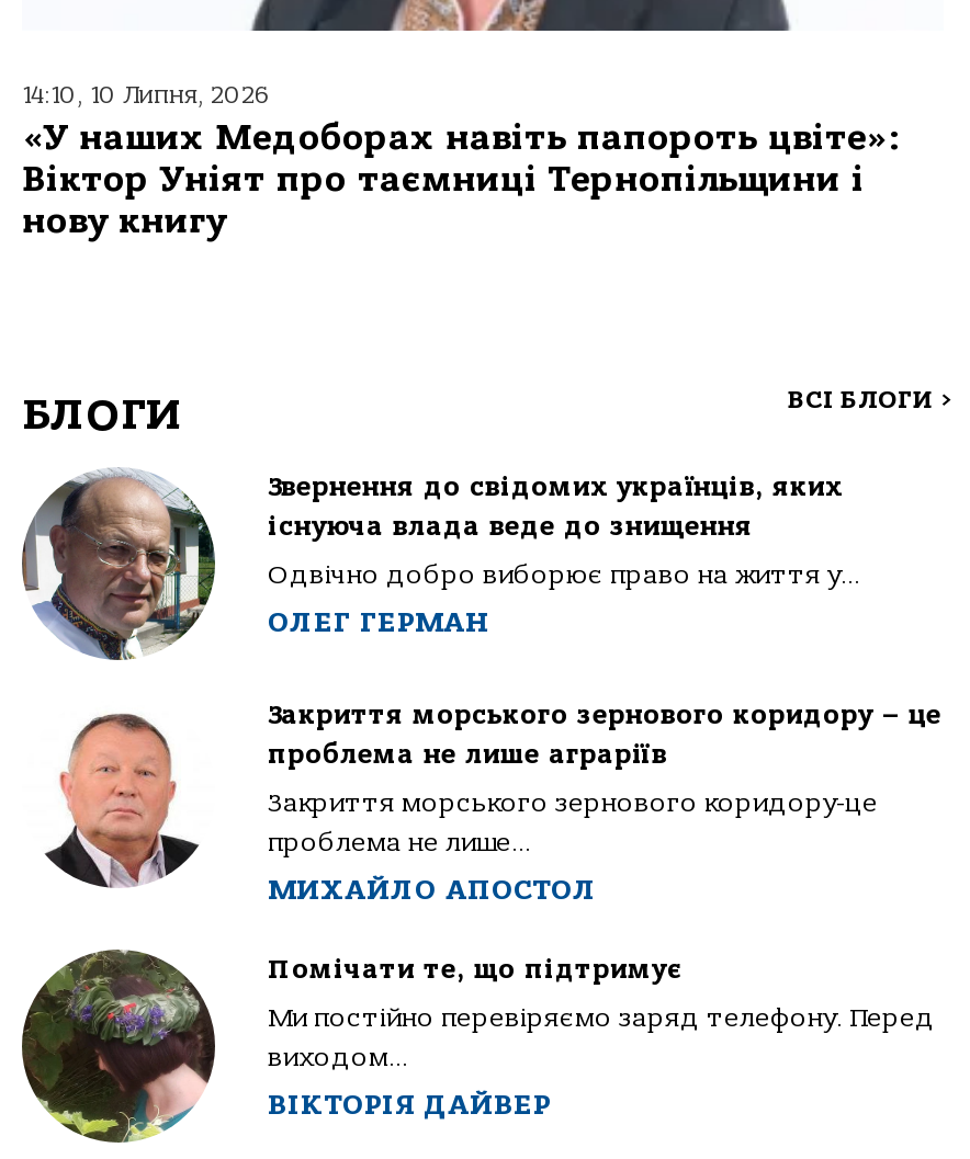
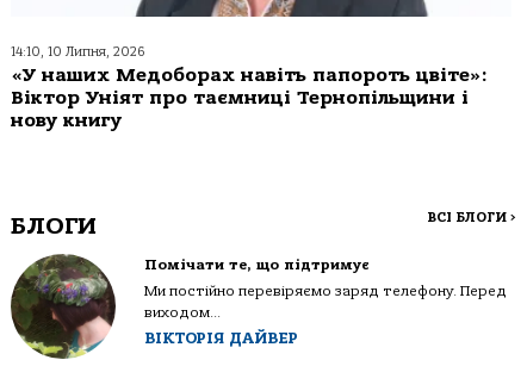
[22,469,941,905] [image] | Звернення до свідомих українців, яких | існуюча влада веде до знищення | Одвічно добро виборює право на життя у... | ОЛЕГ ГЕРМАН | Закриття морського зернового коридору – це | проблема не лише аграріїв | Закриття морського зернового коридору-це | проблема не лише... | МИХАЙЛО АПОСТОЛ -> none
[44,713,200,888] [image] -> none

